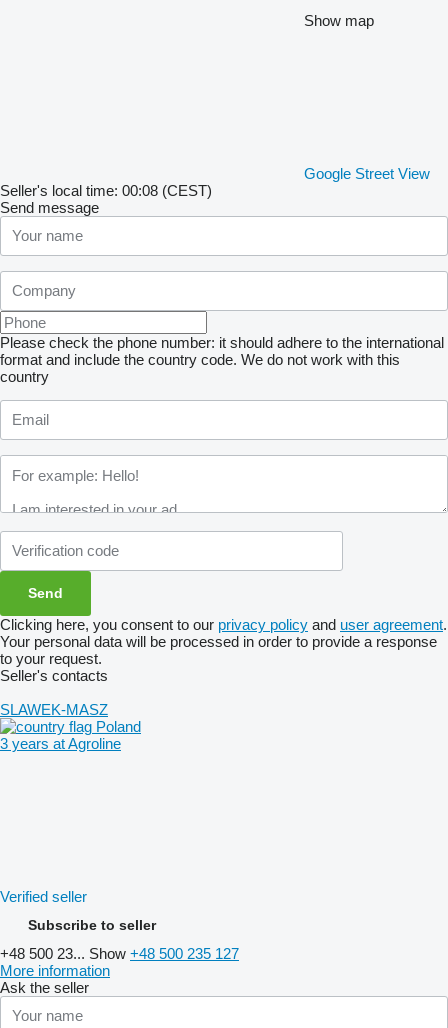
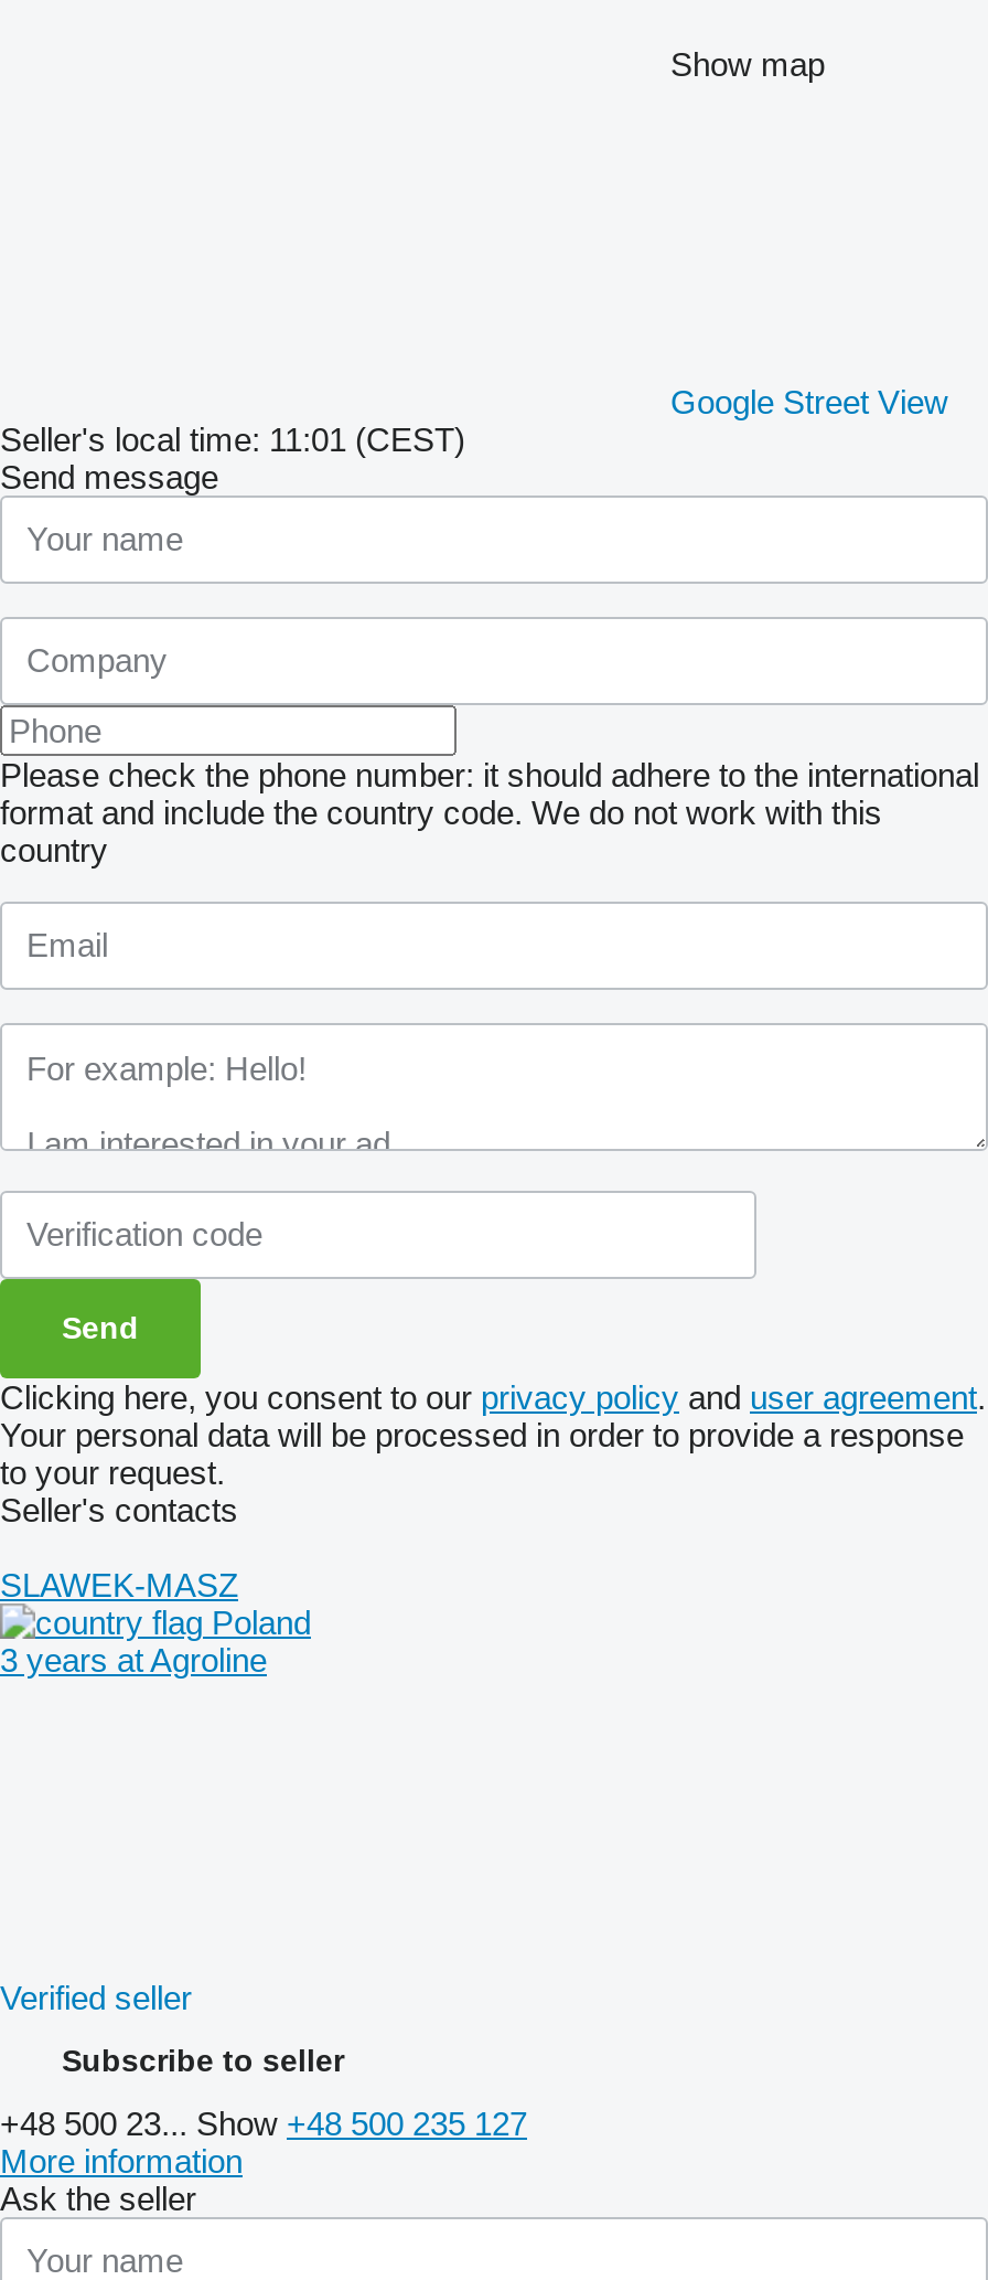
[0,182,212,199] Seller's local time: 00:08 (CEST) -> [0,420,465,458] Seller's local time: 11:01 (CEST)

